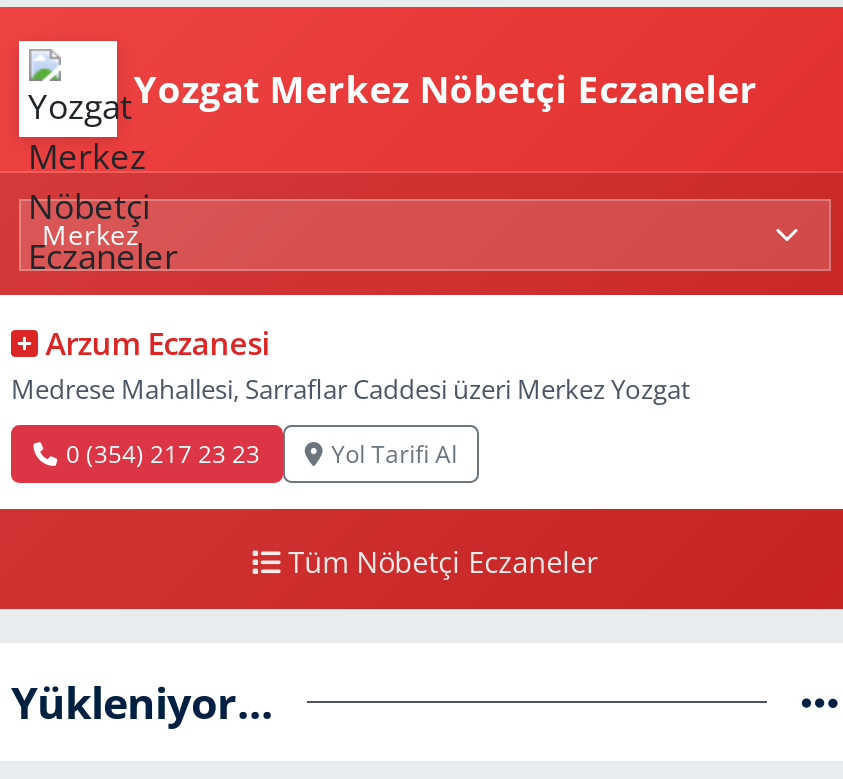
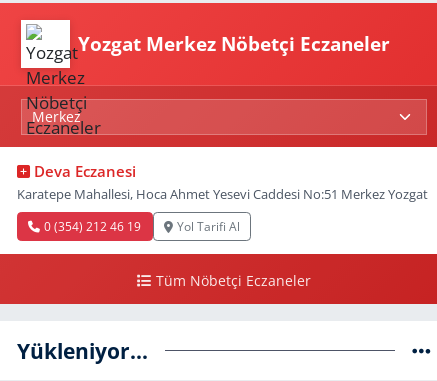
[11,323,691,408] Arzum Eczanesi | Medrese Mahallesi, Sarraflar Caddesi üzeri Merkez Yozgat -> [17,161,428,203] Deva Eczanesi | Karatepe Mahallesi, Hoca Ahmet Yesevi Caddesi No:51 Merkez Yozgat
[66,437,260,469] 0 (354) 217 23 23 -> [44,218,141,234] 0 (354) 212 46 19

